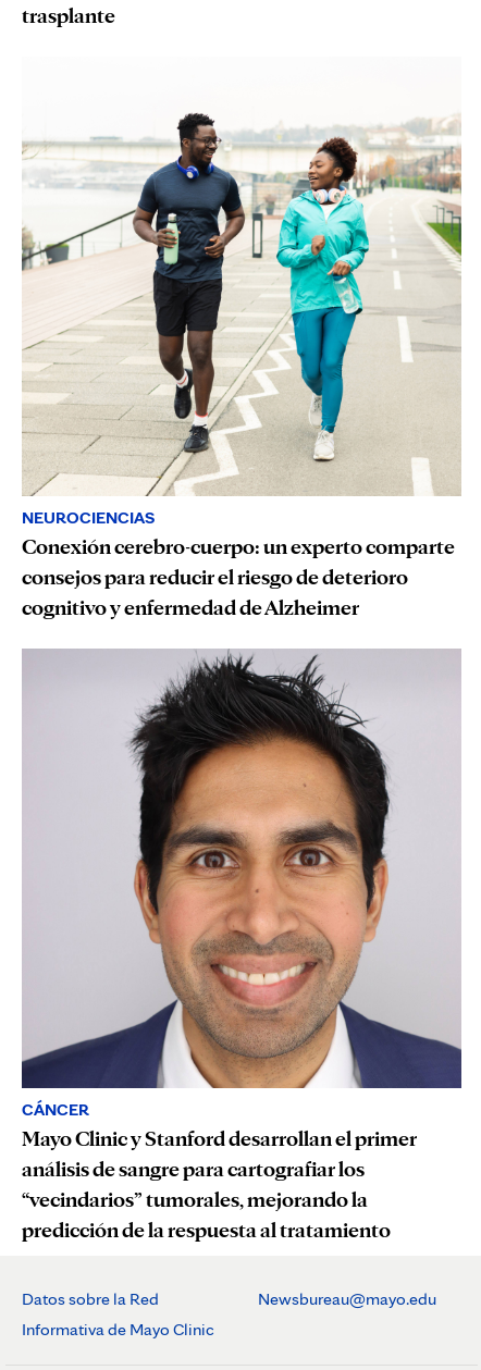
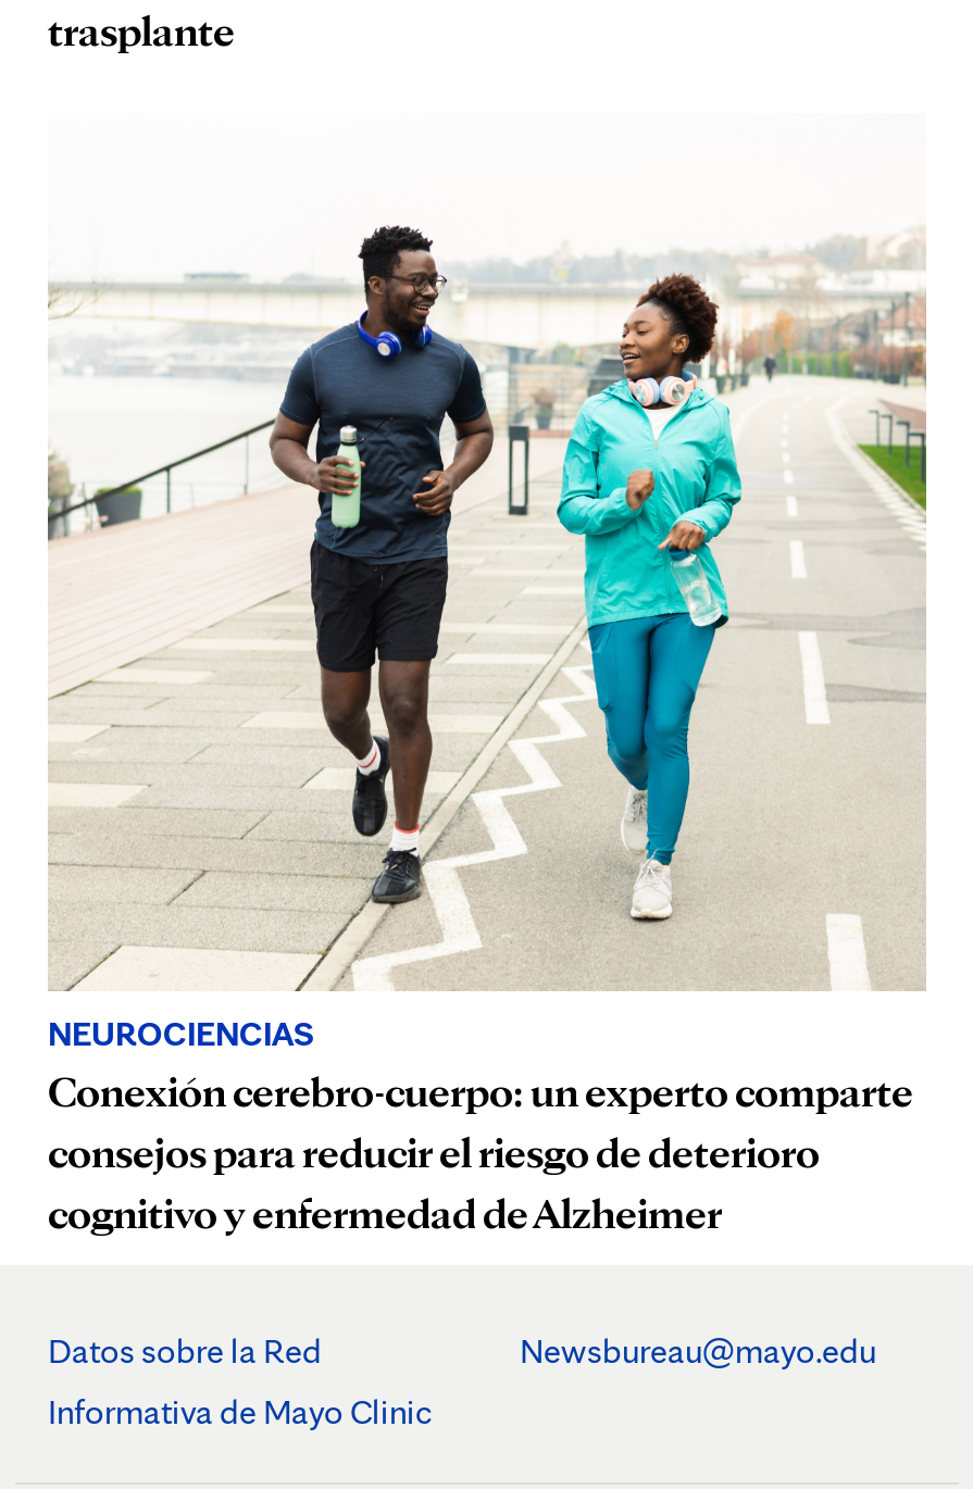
[21,649,462,1243] [image] | CÁNCER | Mayo Clinic y Stanford desarrollan el primer | análisis de sangre para cartografiar los | “vecindarios” tumorales, mejorando la | predicción de la respuesta al tratamiento -> none

